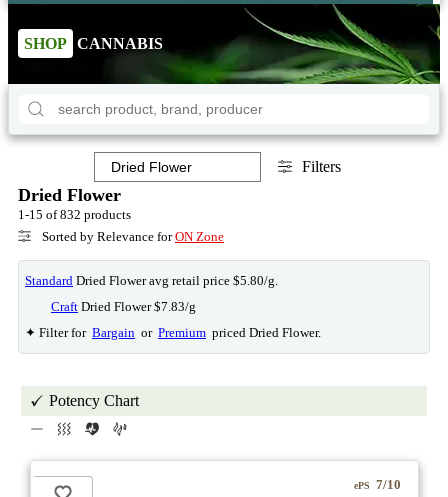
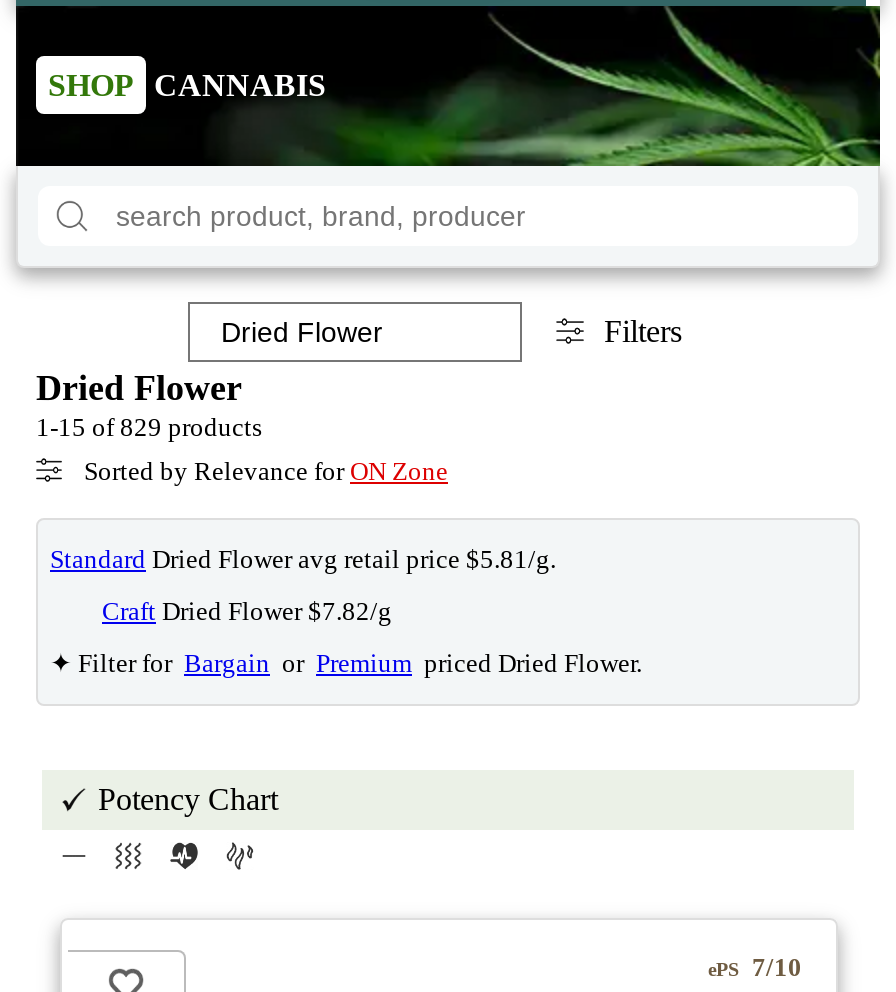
[18,207,131,222] 1-15 of 832 products -> [36,412,262,442] 1-15 of 829 products
[25,273,278,288] Standard Dried Flower avg retail price $5.80/g. -> [50,544,556,574] Standard Dried Flower avg retail price $5.81/g.
[51,299,196,314] Craft Dried Flower $7.83/g -> [102,596,392,626] Craft Dried Flower $7.82/g

